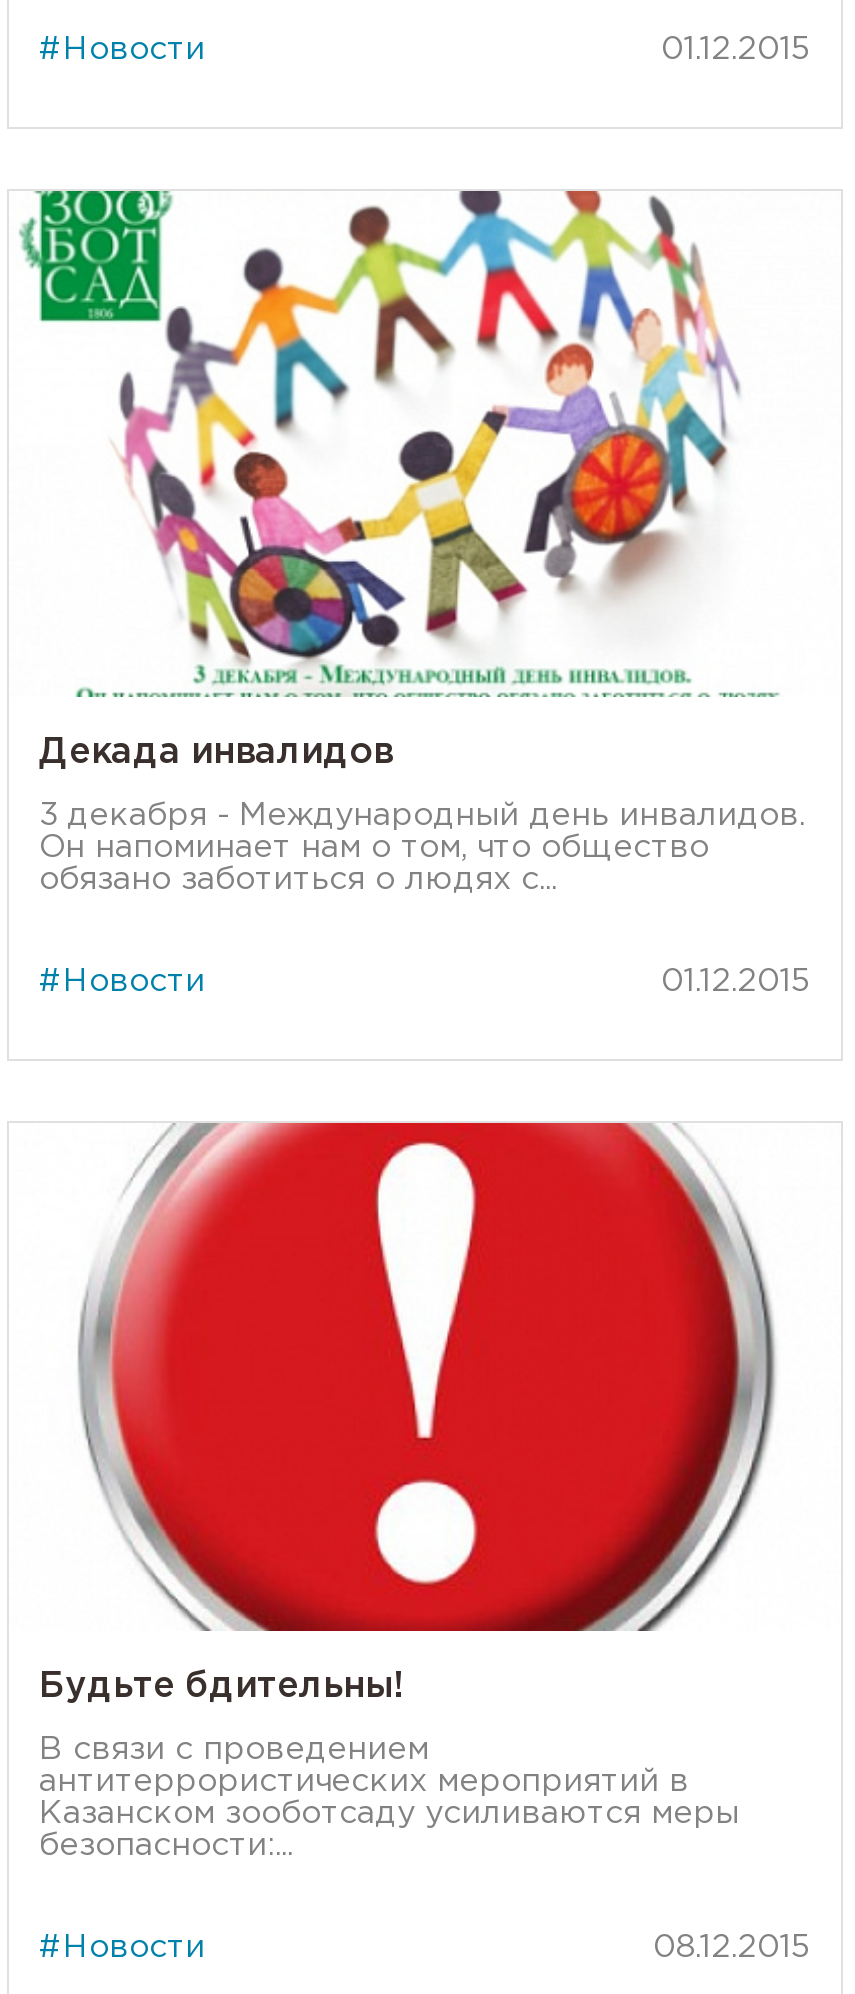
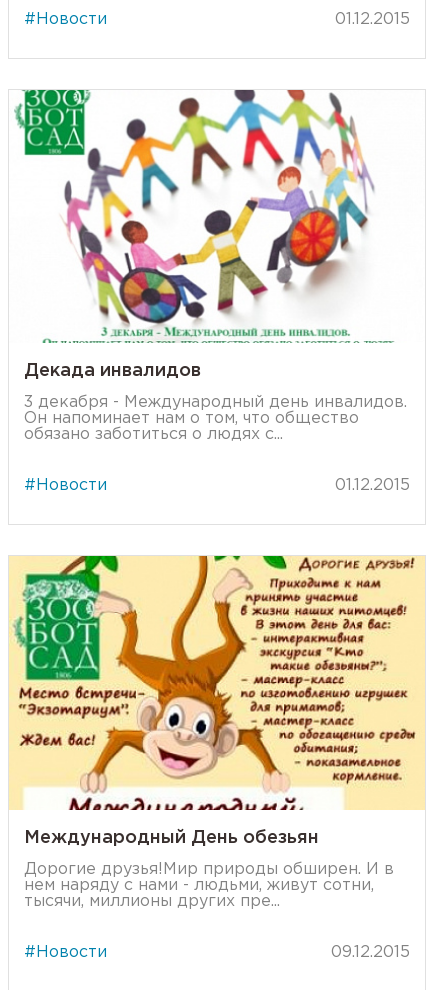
[9,1121,839,1703] [image] | Будьте бдительны! -> [9,555,425,846] [image] | Международный День обезьян
[39,1735,739,1861] В связи с проведением | антитеррористических мероприятий в | Казанском зооботсаду усиливаются меры | безопасности:... -> [24,862,394,909] Дорогие друзья!Мир природы обширен. И в | нем наряду с нами - людьми, живут сотни, | тысячи, миллионы других пре...
[653,1933,811,1963] 08.12.2015 -> [331,945,410,960] 09.12.2015

